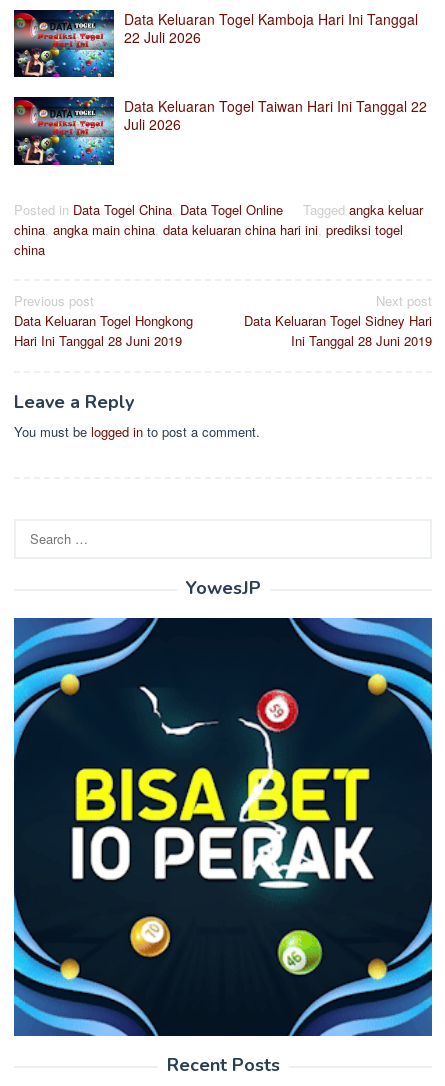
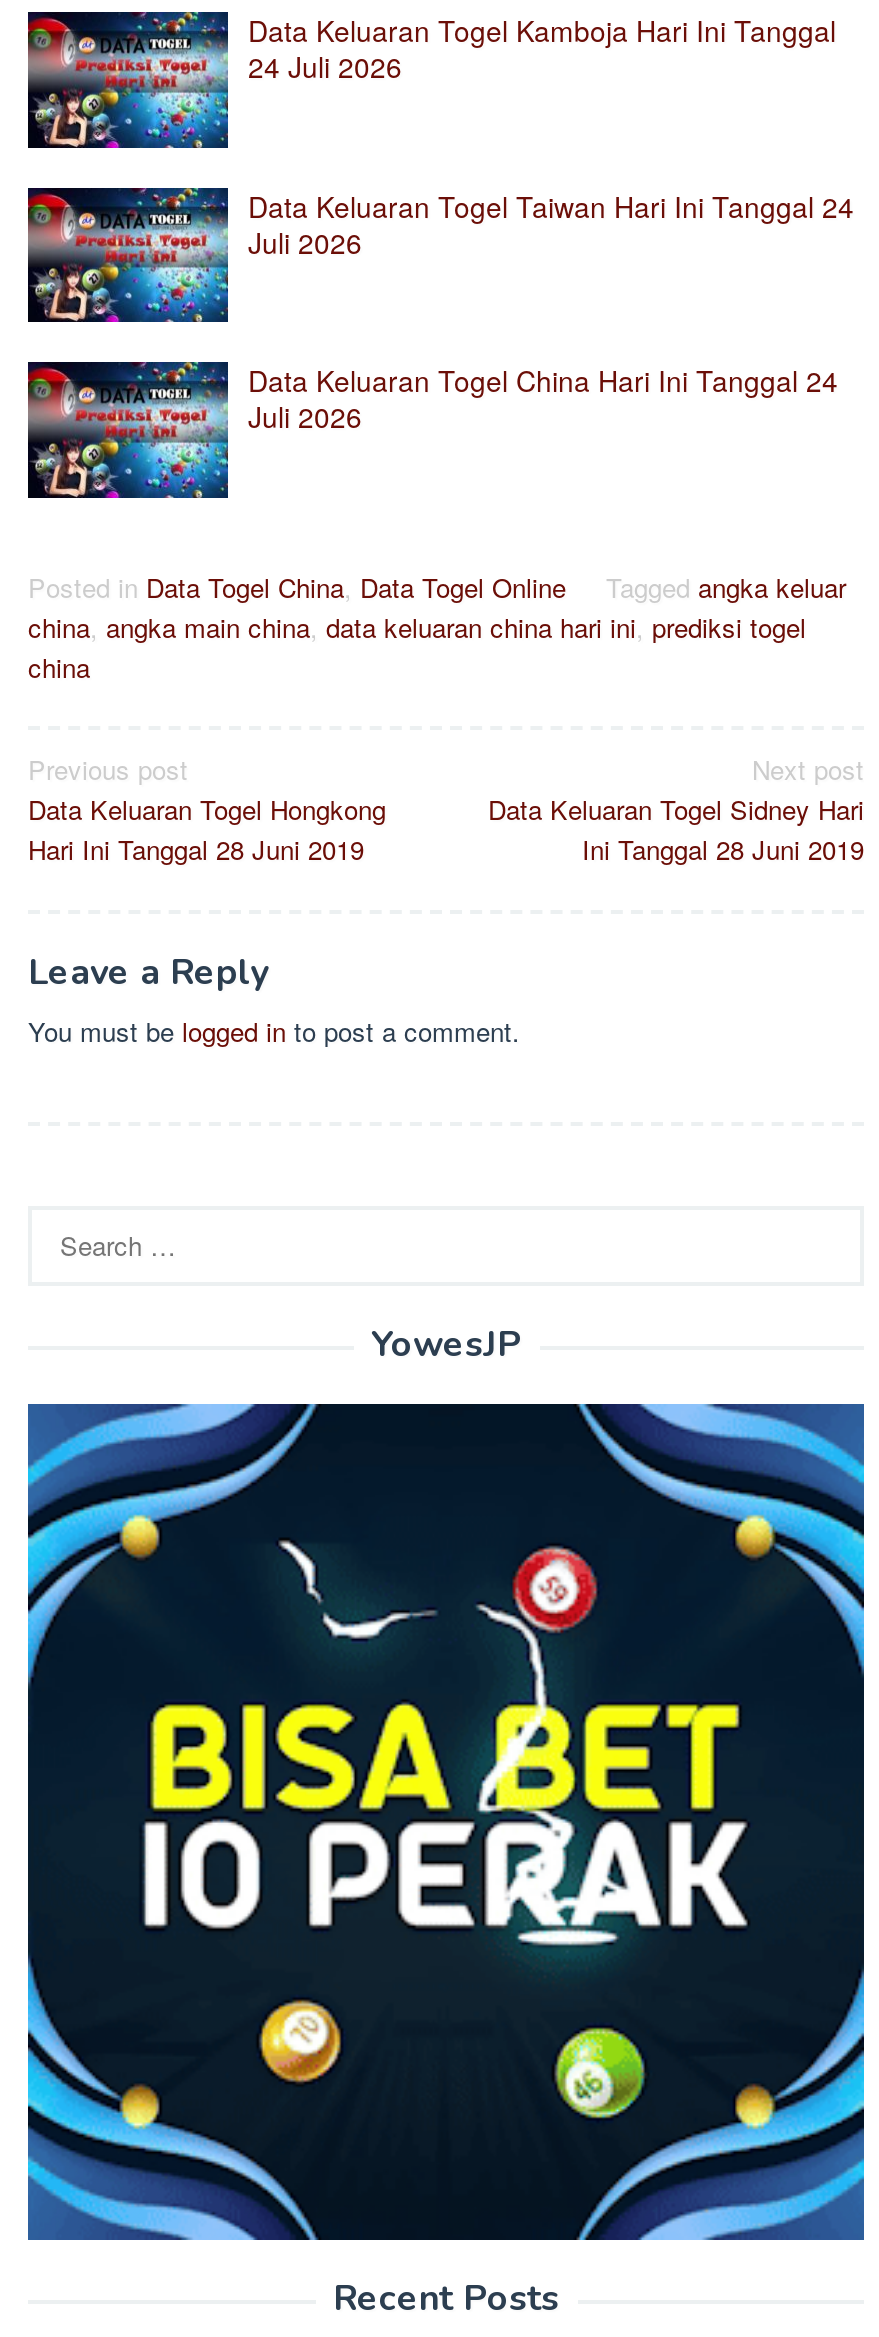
[124,27,427,116] 22 Juli 2026 | Data Keluaran Togel Taiwan Hari Ini Tanggal 22 -> [248,46,854,400] 24 Juli 2026 | Data Keluaran Togel Taiwan Hari Ini Tanggal 24 | Juli 2026 | Data Keluaran Togel China Hari Ini Tanggal 24

